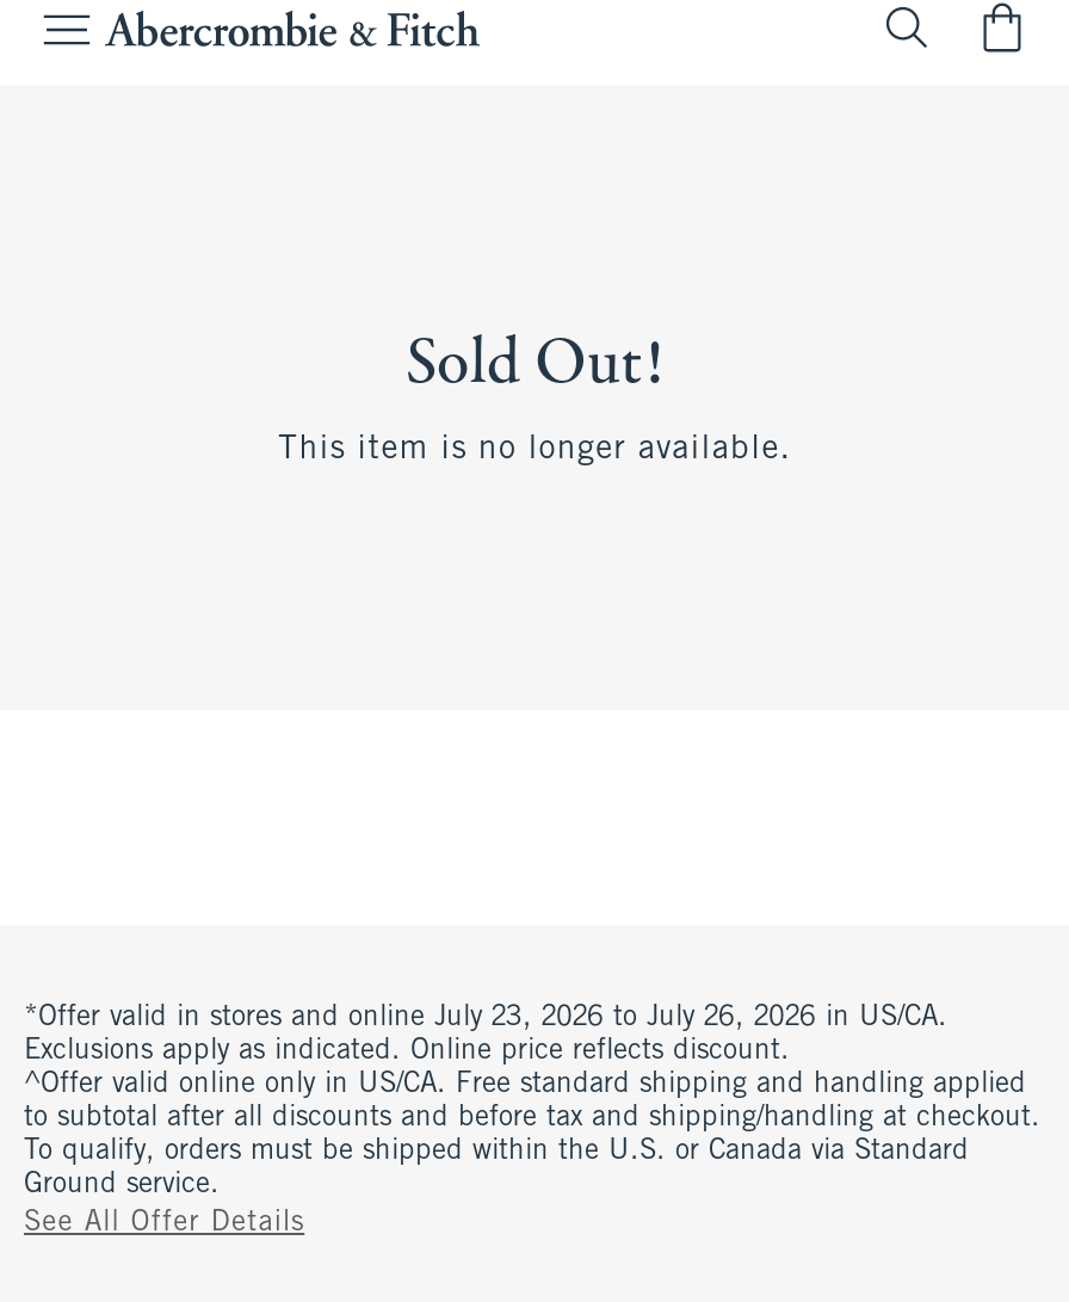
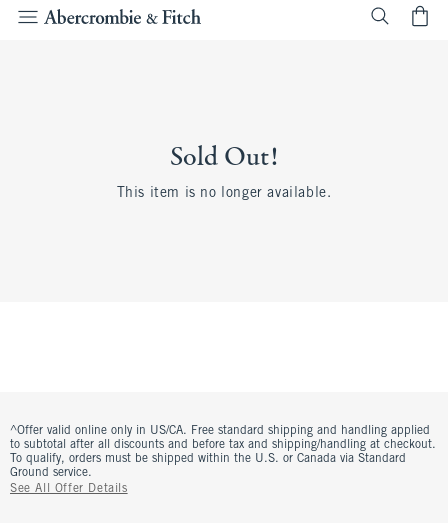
[24,1004,947,1066] *Offer valid in stores and online July 23, 2026 to July 26, 2026 in US/CA. | Exclusions apply as indicated. Online price reflects discount. -> none

